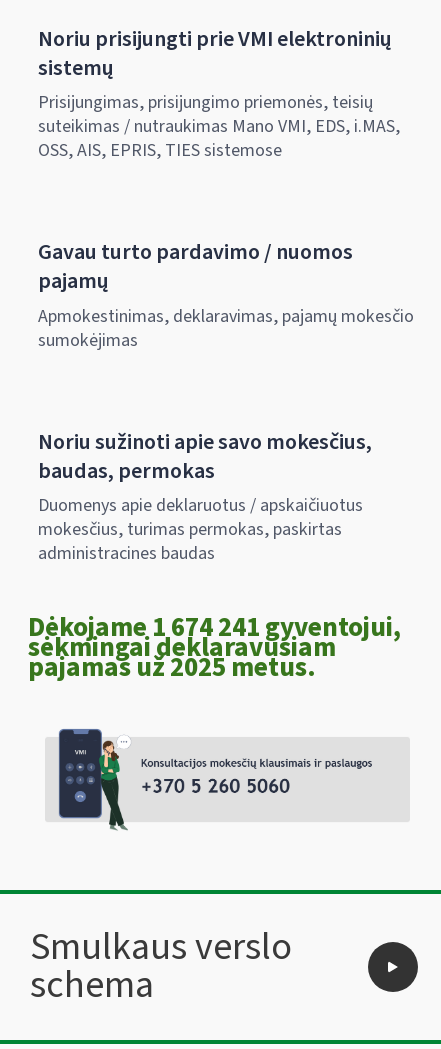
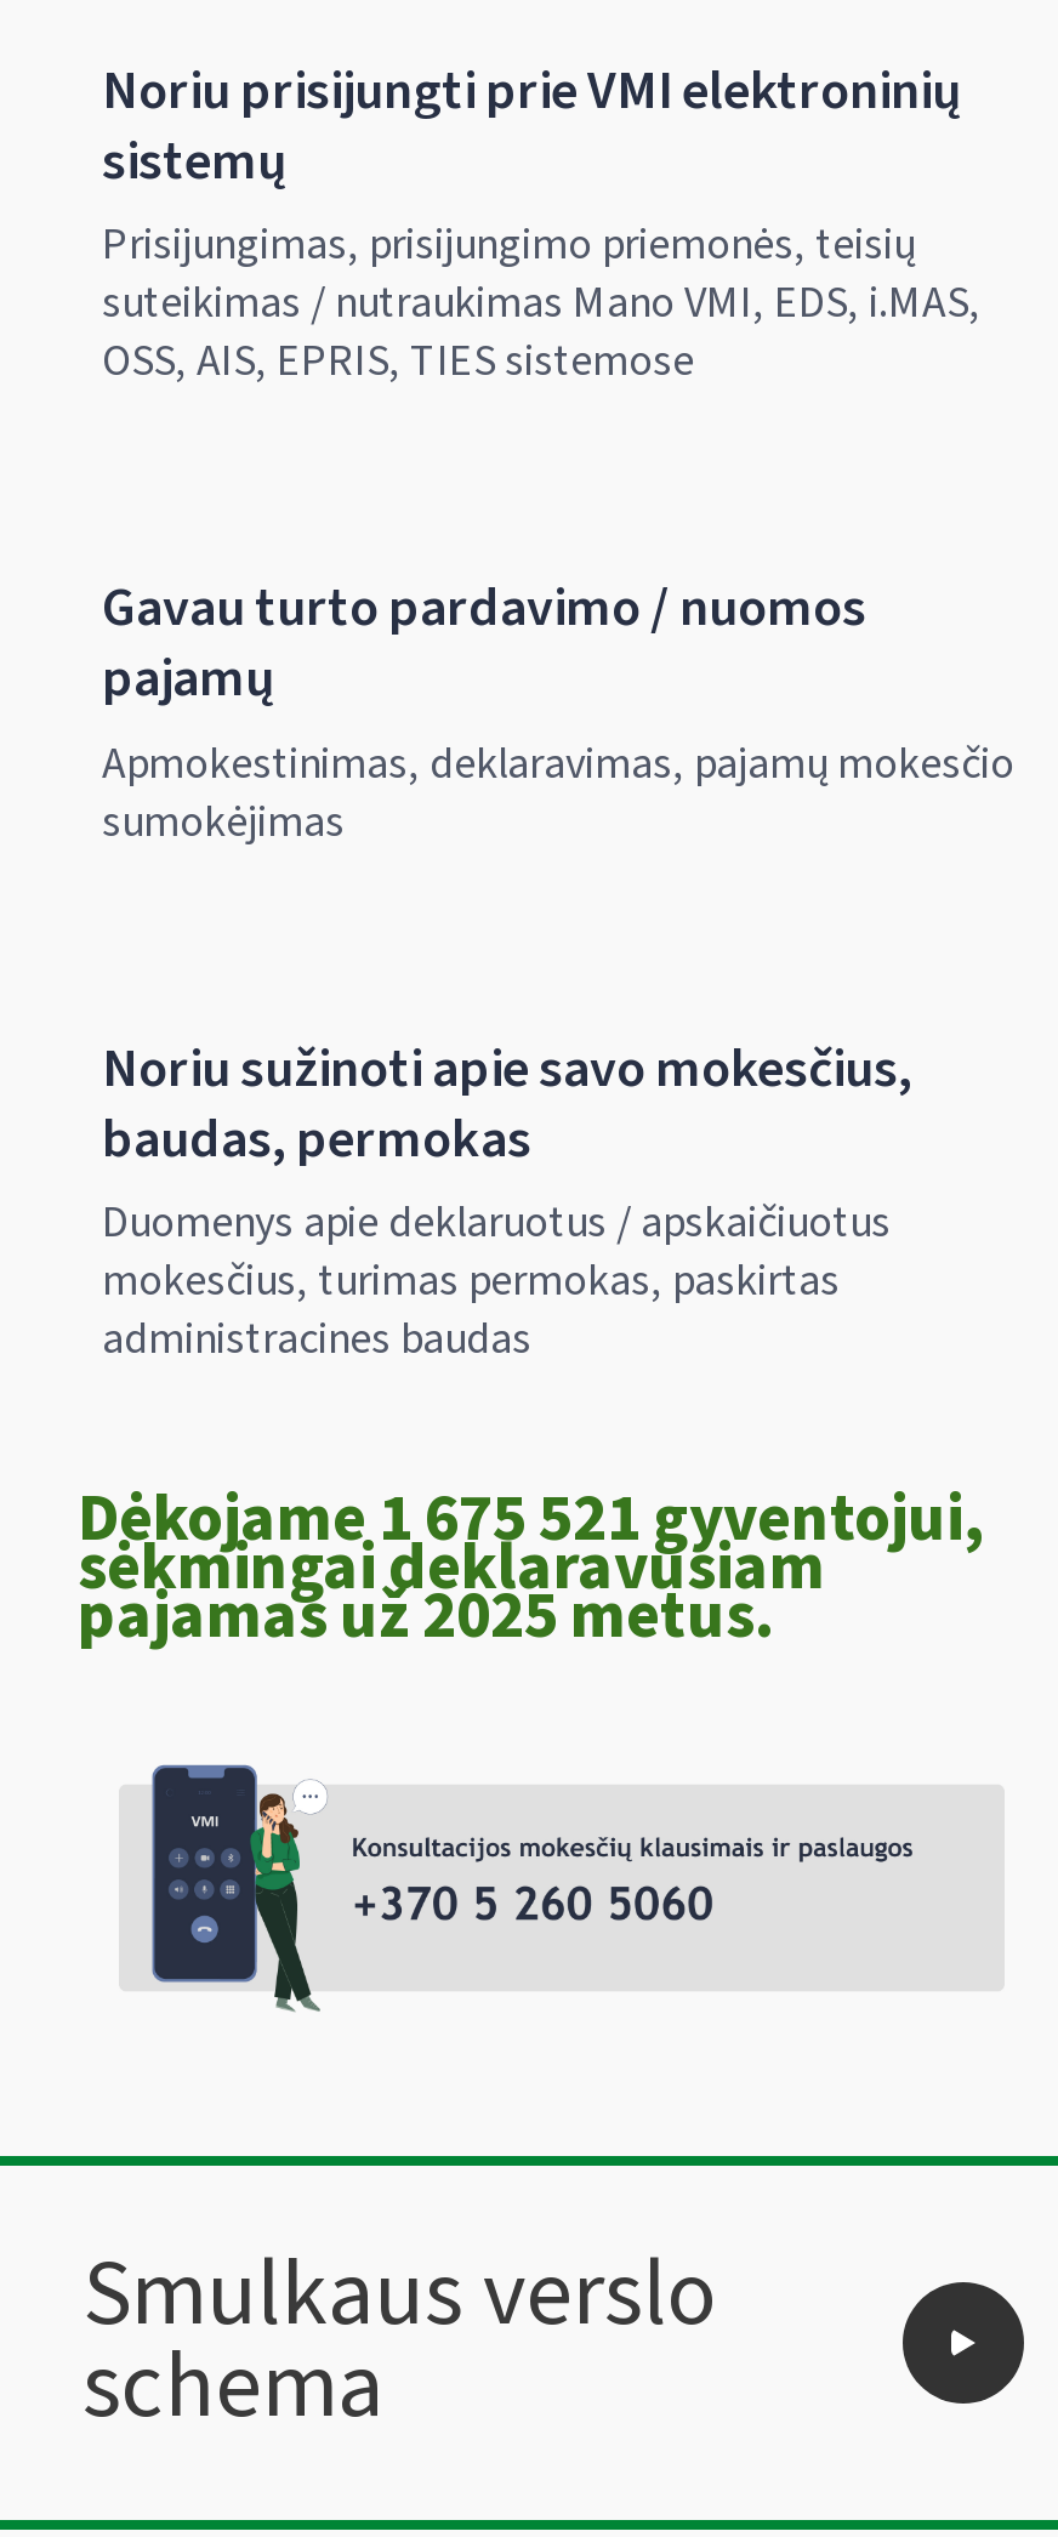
[28,608,401,647] Dėkojame1 674 241 gyventojui, -> [78,1472,983,1566] Dėkojame1 675 521 gyventojui,

